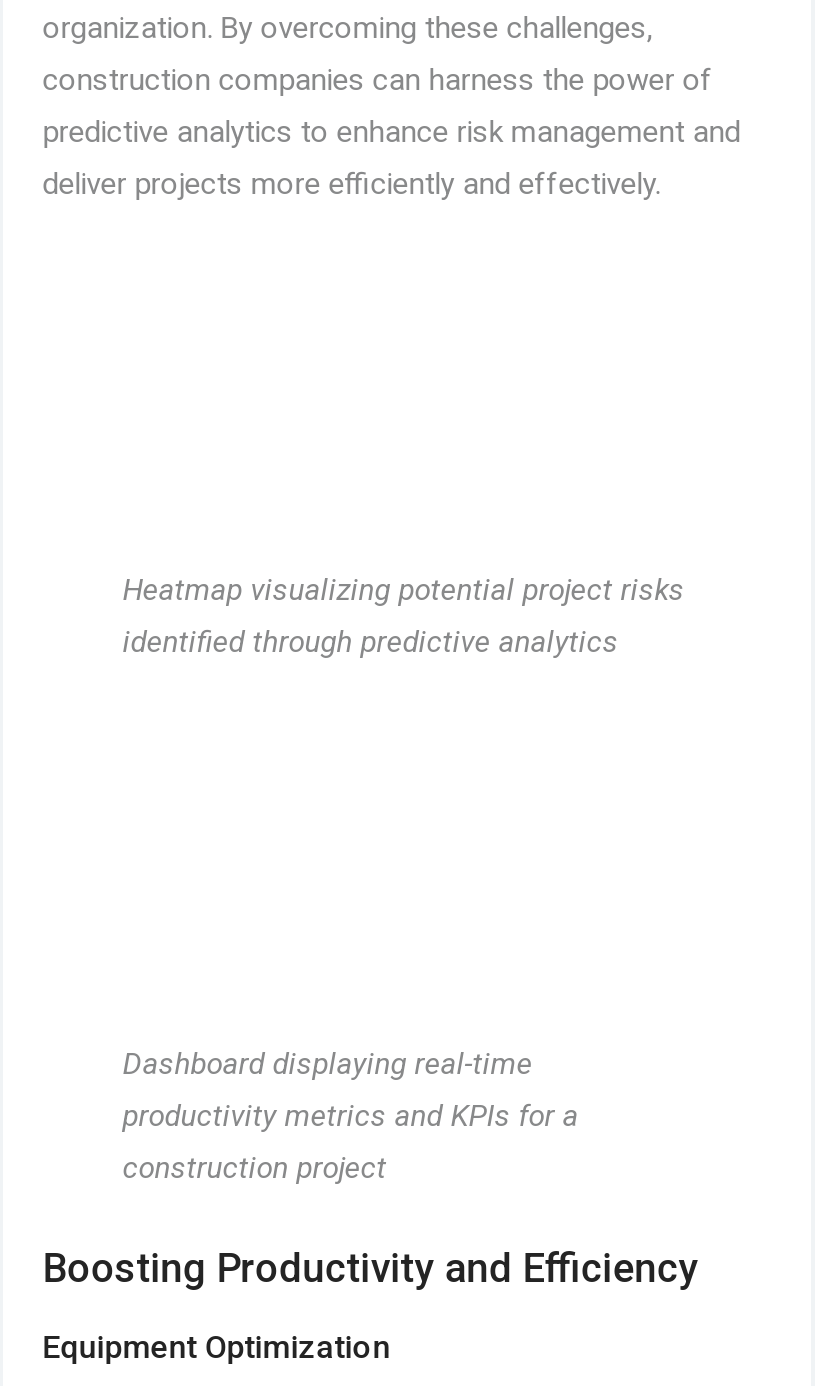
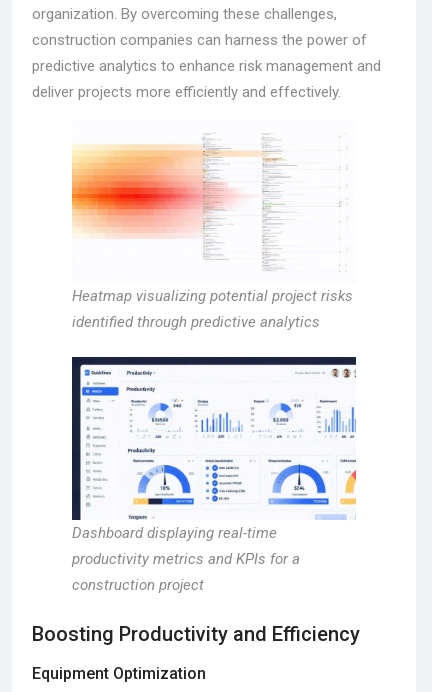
none -> [71,137,288,271] [image]
none -> [71,356,357,521] [image]

